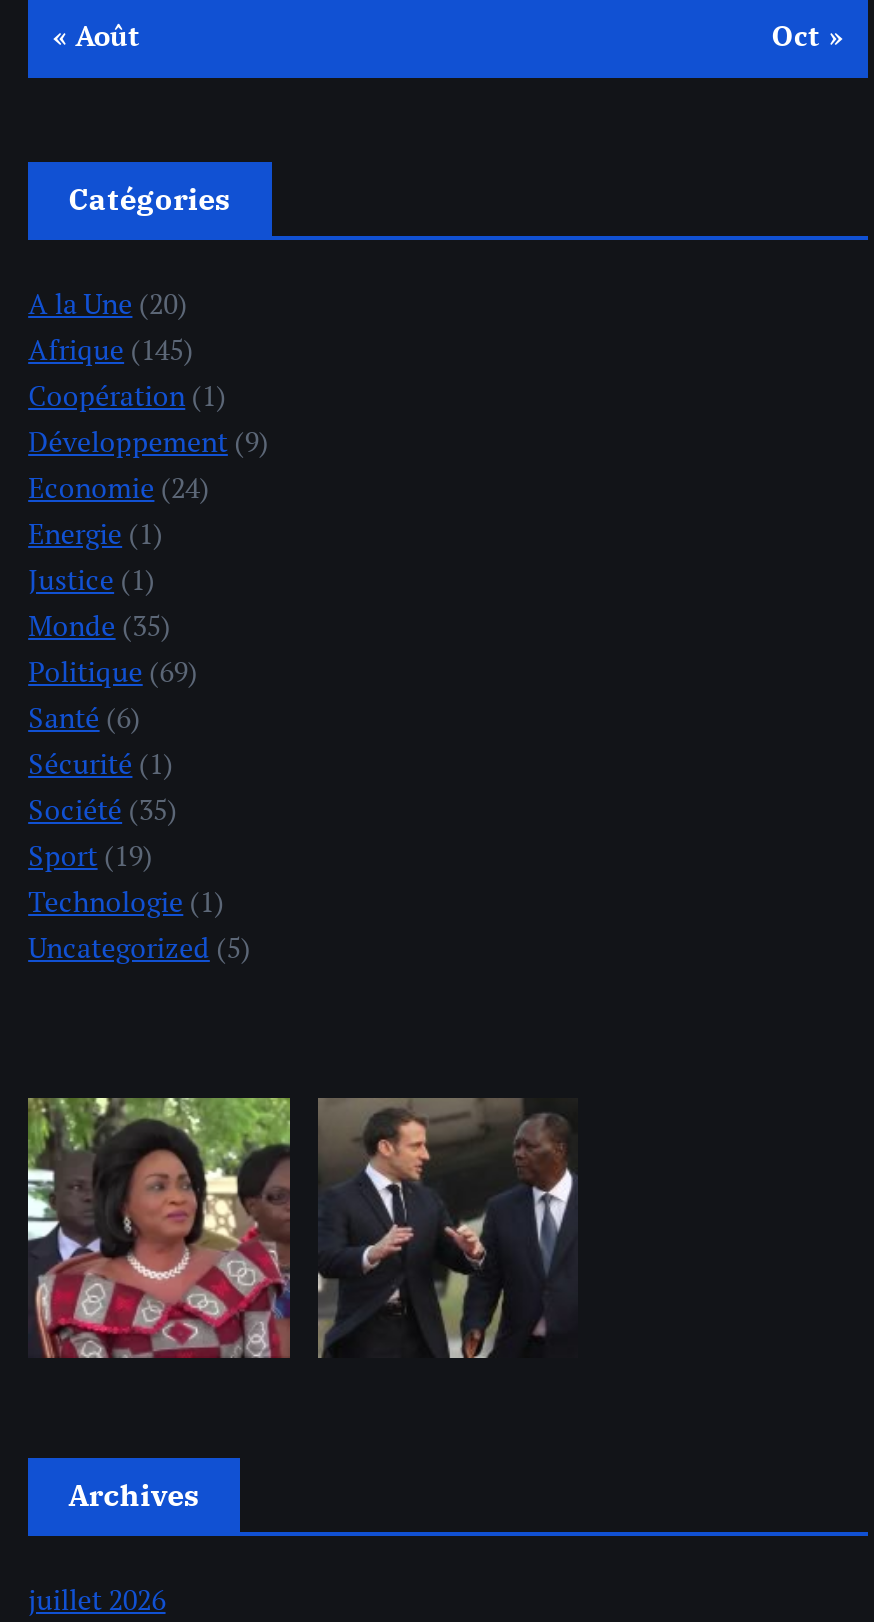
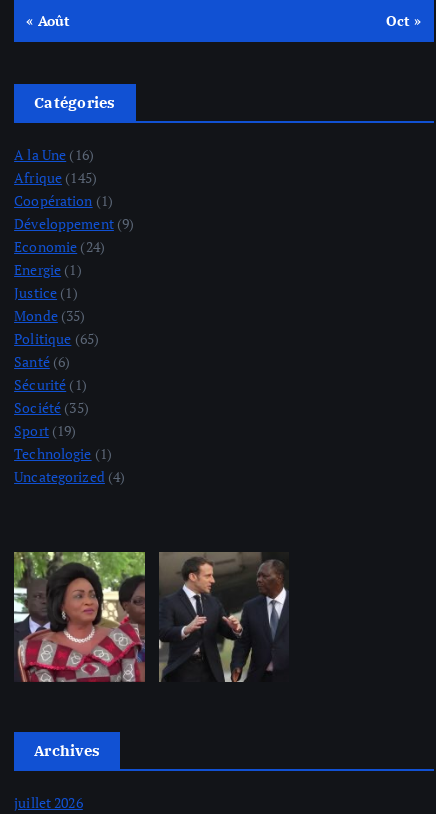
[28,285,188,323] A la Une (20) -> [14,145,94,164] A la Une (16)
[28,653,198,691] Politique (69) -> [14,329,99,348] Politique (65)
[28,929,251,967] Uncategorized (5) -> [14,467,125,486] Uncategorized (4)

